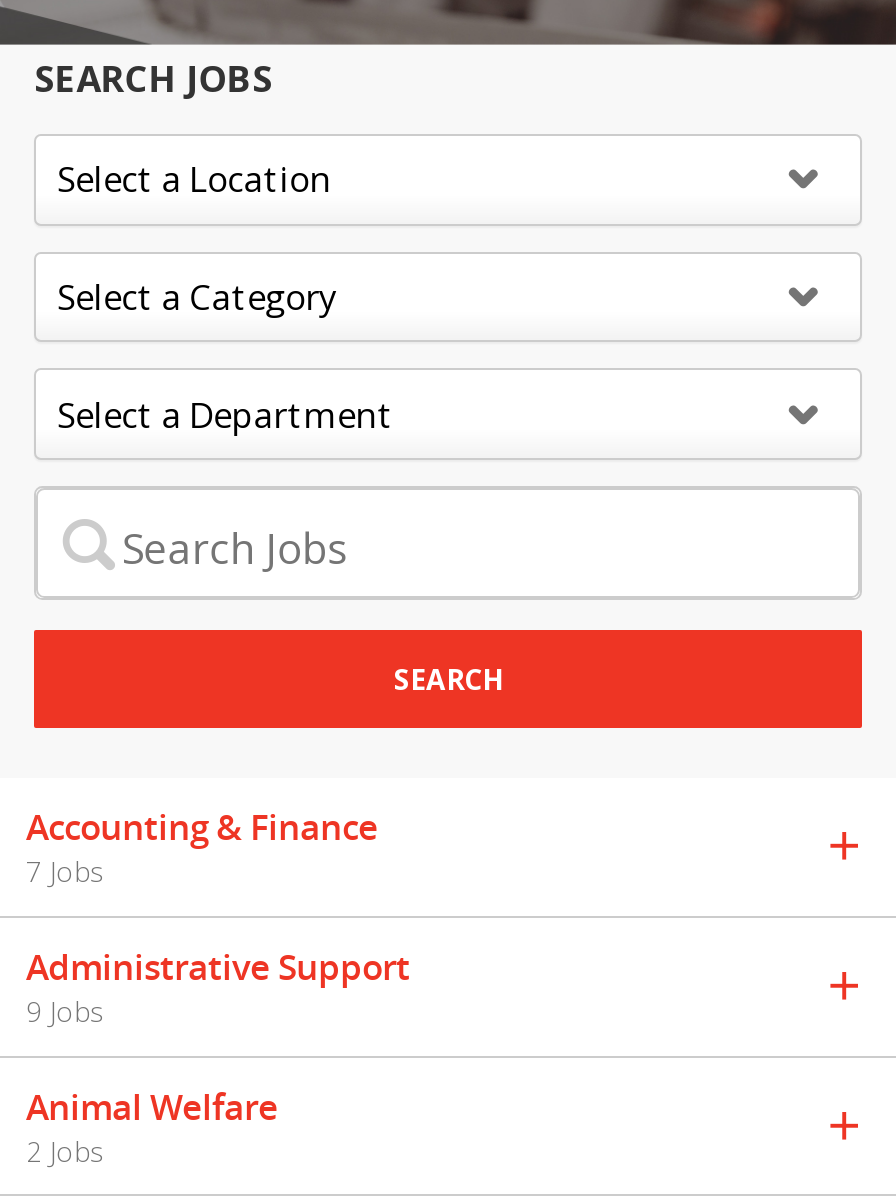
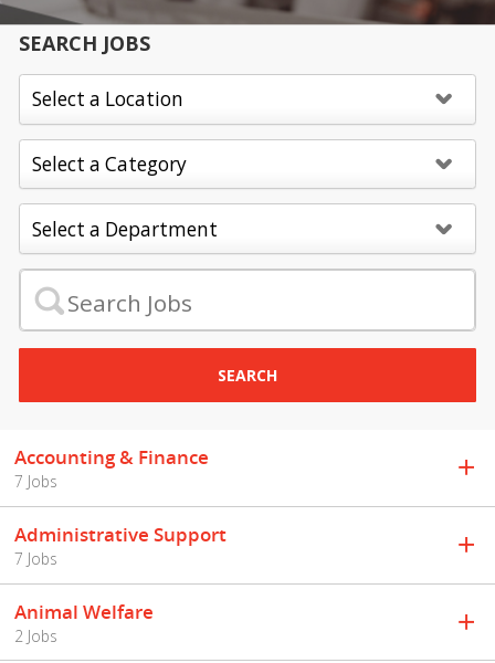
[26,991,104,1029] 9 Jobs -> [14,548,57,569] 7 Jobs

